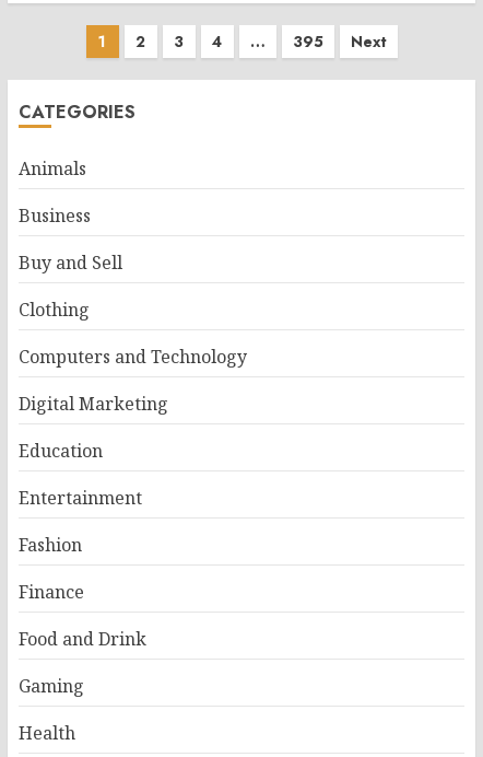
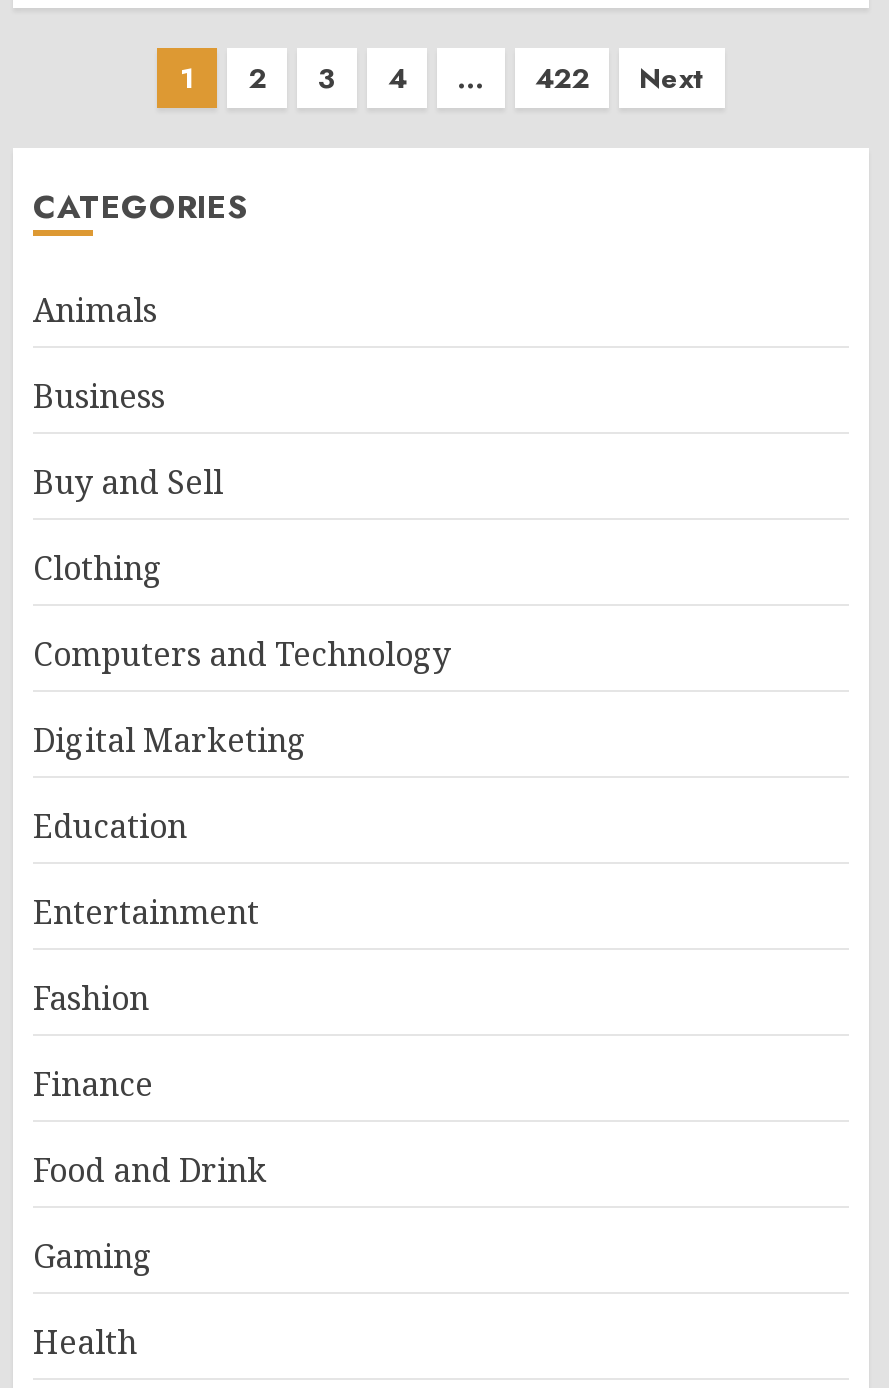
[292,31,323,53] 395 -> [535,58,589,98] 422

